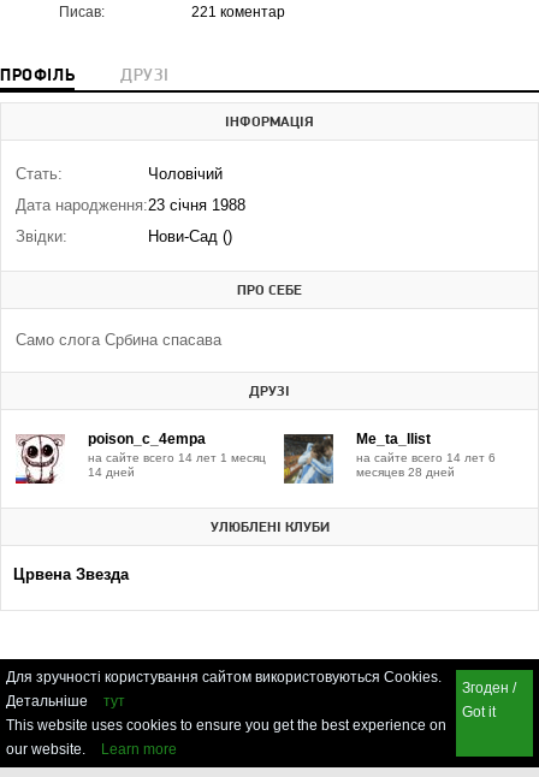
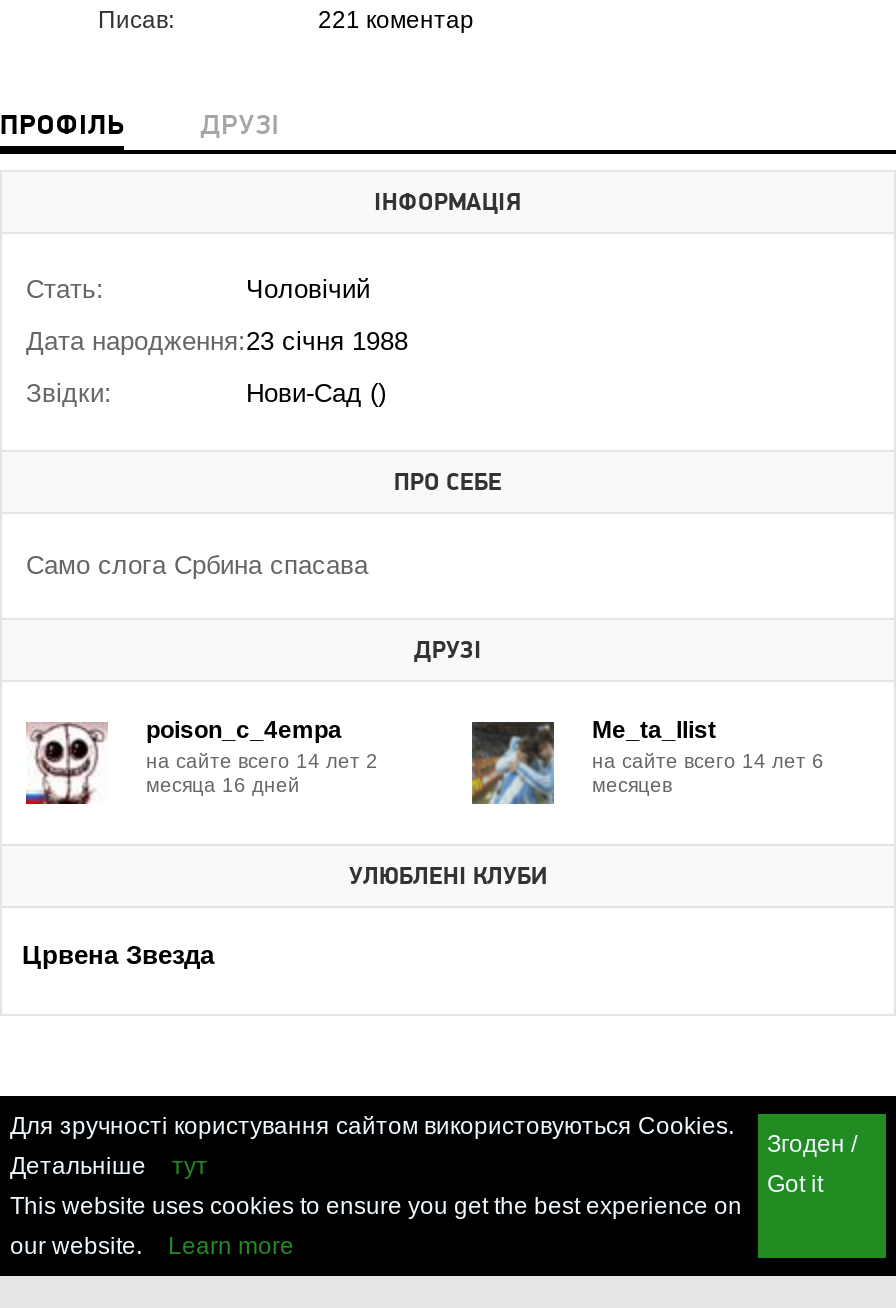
[88,451,266,479] на сайте всего 14 лет 1 месяц | 14 дней -> [146,750,378,796] на сайте всего 14 лет 2 | месяца 16 дней
[356,465,455,479] месяцев 28 дней -> [592,774,672,796] месяцев

